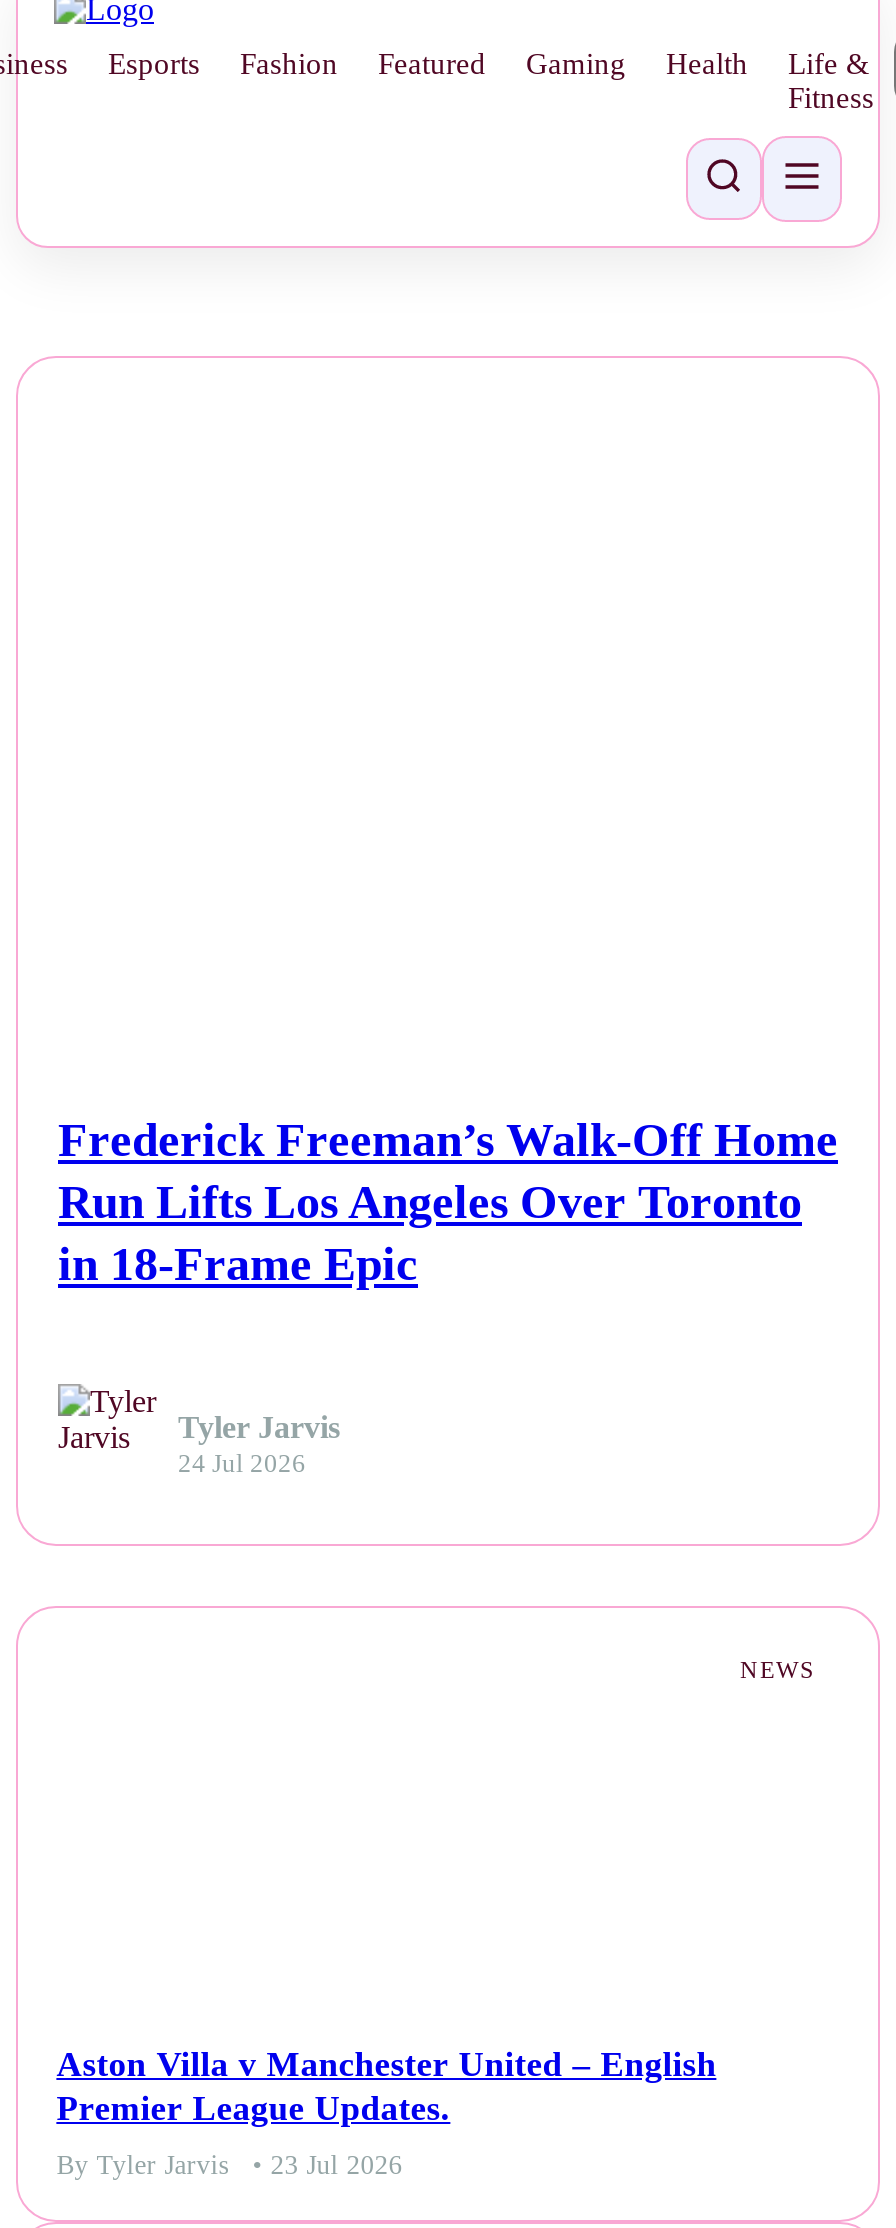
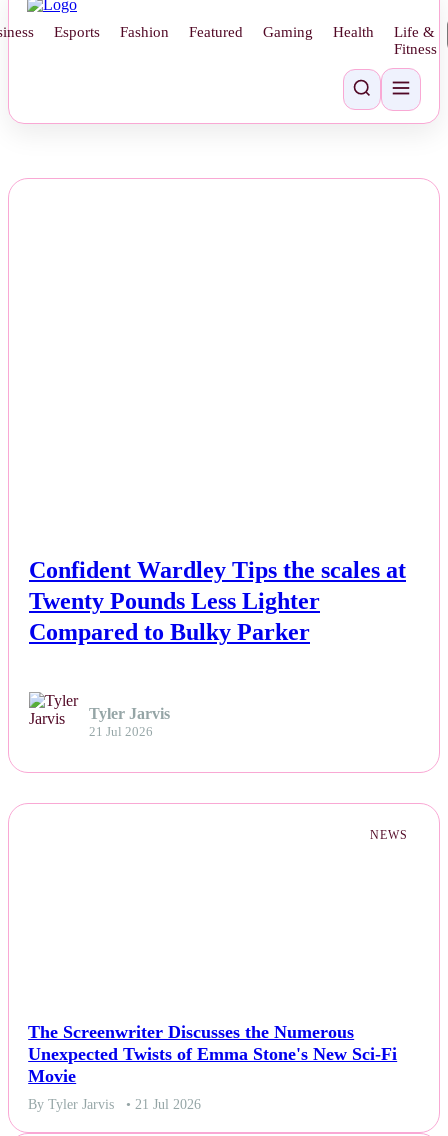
[58,1114,838,1290] Frederick Freeman’s Walk-Off Home | Run Lifts Los Angeles Over Toronto | in 18-Frame Epic -> [29,557,406,645] Confident Wardley Tips the scales at | Twenty Pounds Less Lighter | Compared to Bulky Parker
[178,1449,306,1477] 24 Jul 2026 -> [89,724,153,738] 21 Jul 2026
[56,2044,716,2128] Aston Villa v Manchester United – English | Premier League Updates. -> [28,1022,397,1086] The Screenwriter Discusses the Numerous | Unexpected Twists of Emma Stone's New Sci-Fi | Movie
[56,2150,402,2180] By Tyler Jarvis • 23 Jul 2026 -> [28,1097,201,1112] By Tyler Jarvis • 21 Jul 2026

